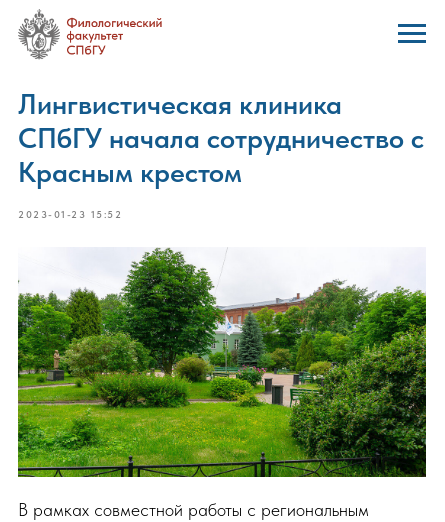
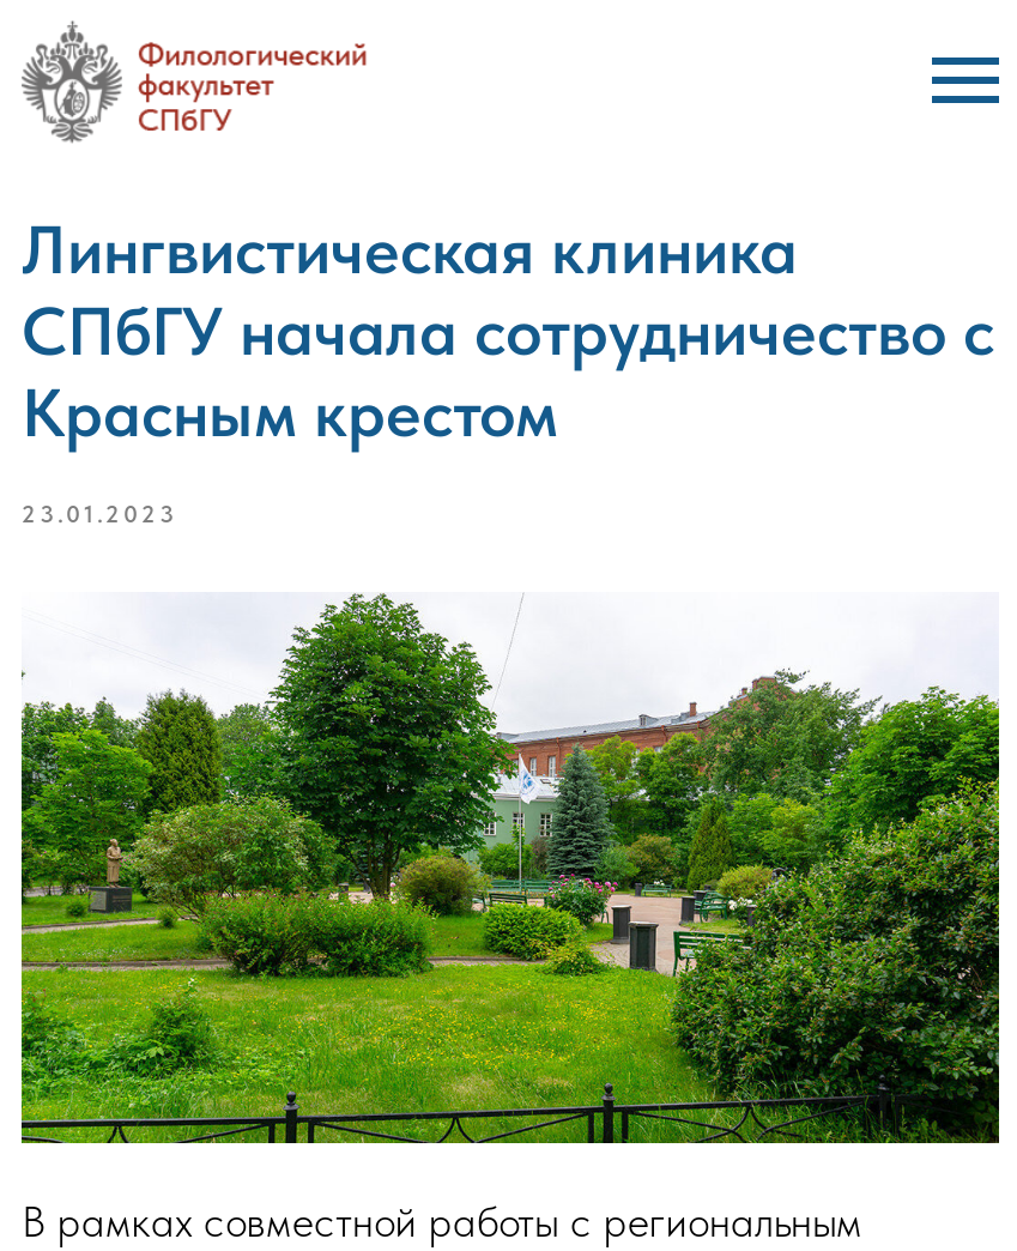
[18,208,122,220] 2023-01-23 15:52 -> [22,498,177,527] 23.01.2023

